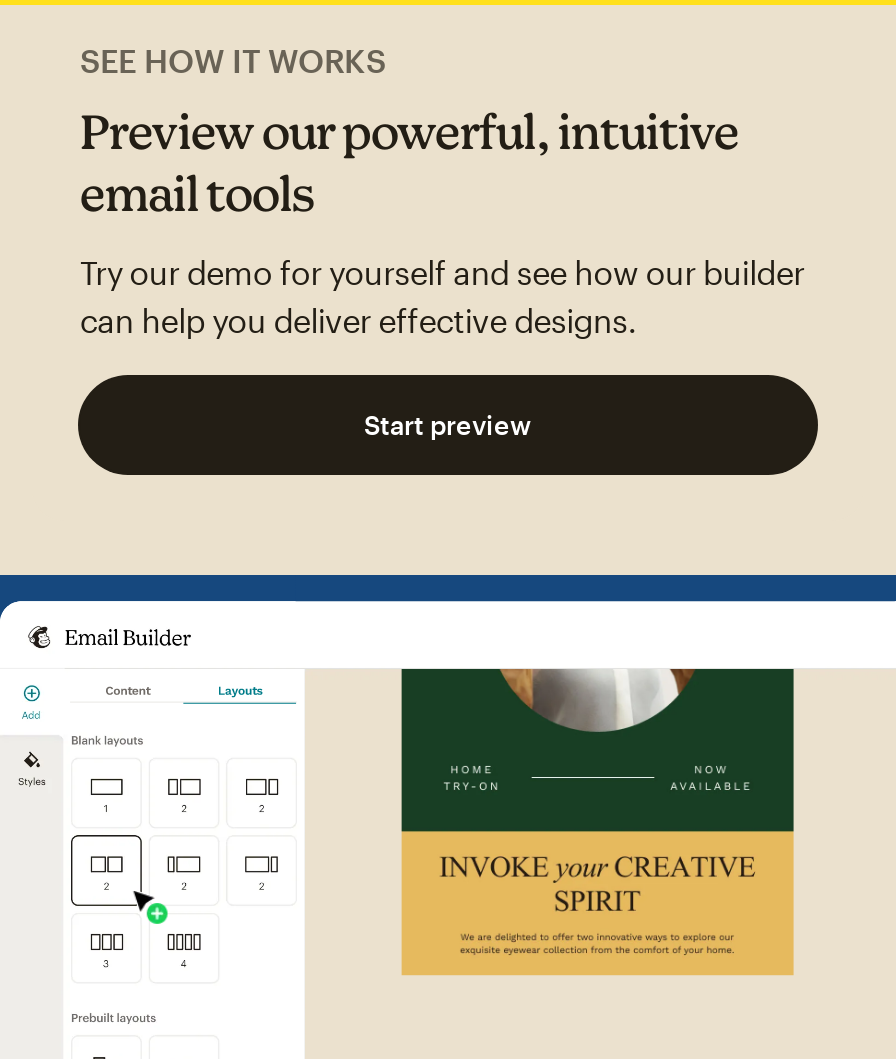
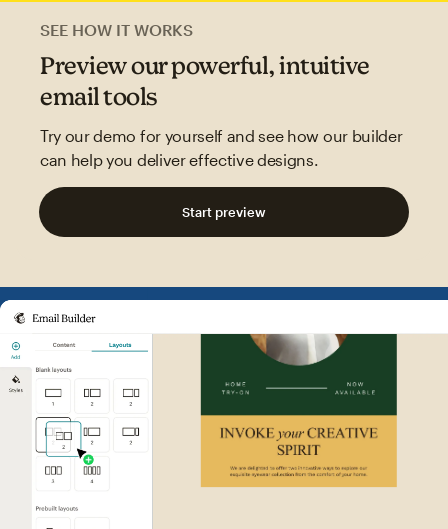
[92,843,188,933] [image] -> [45,420,95,465] [image]

